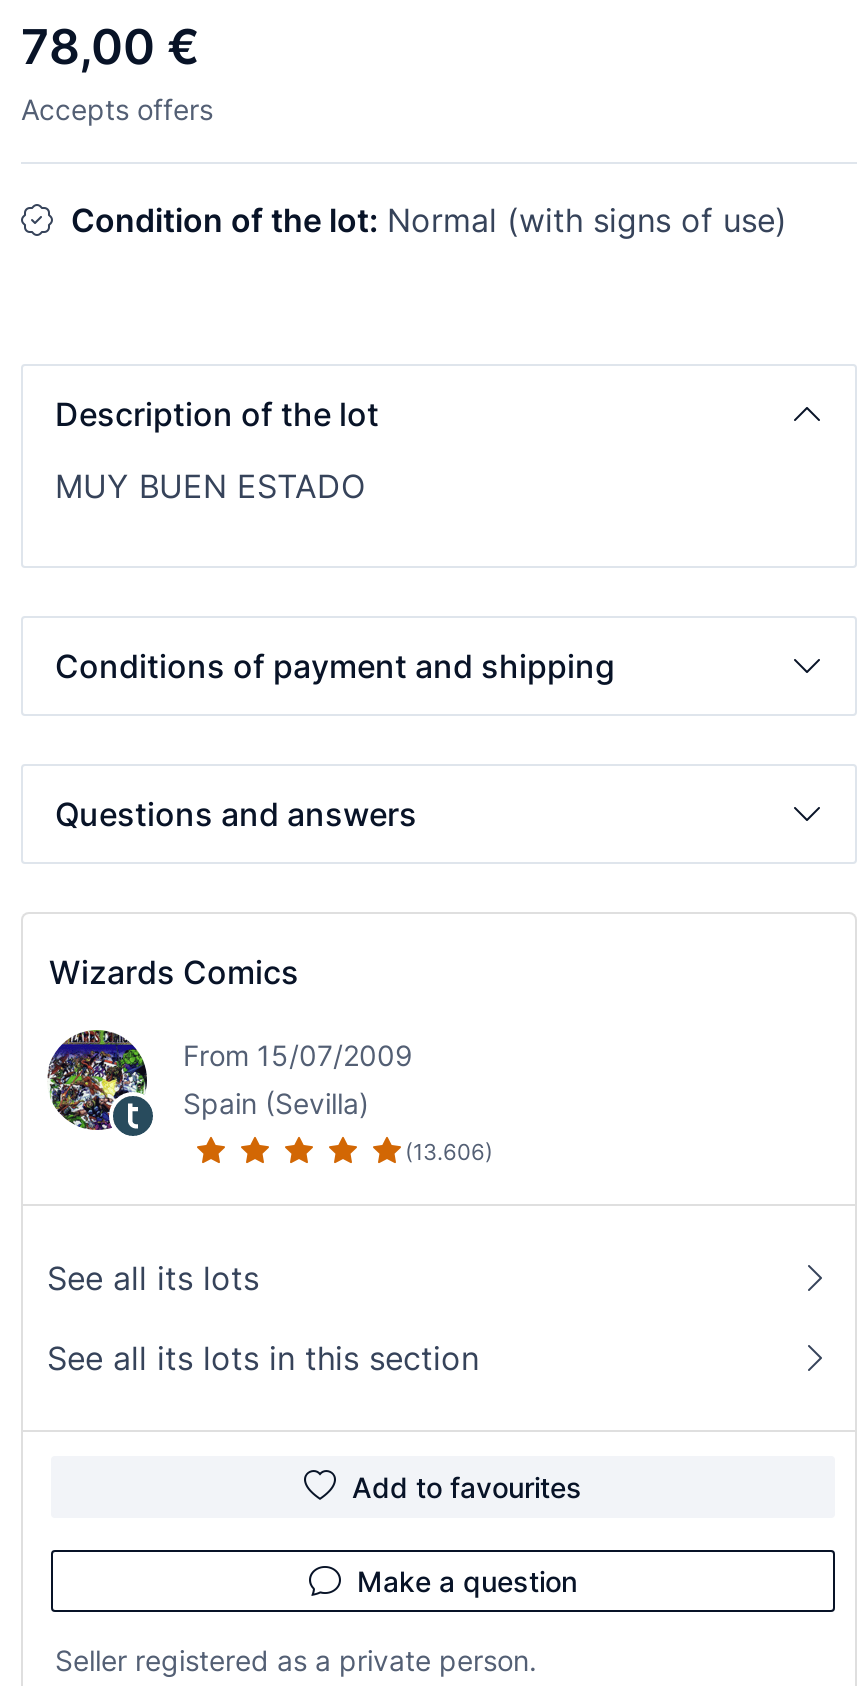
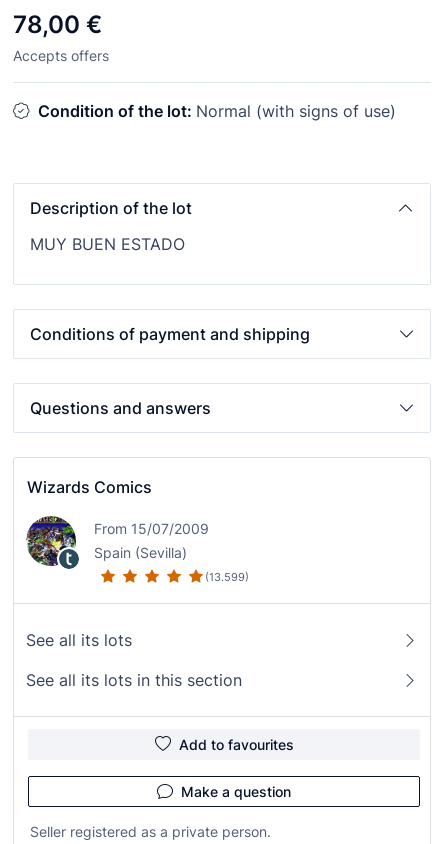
[405,1139,493,1167] (13.606) -> [205,570,249,584] (13.599)

